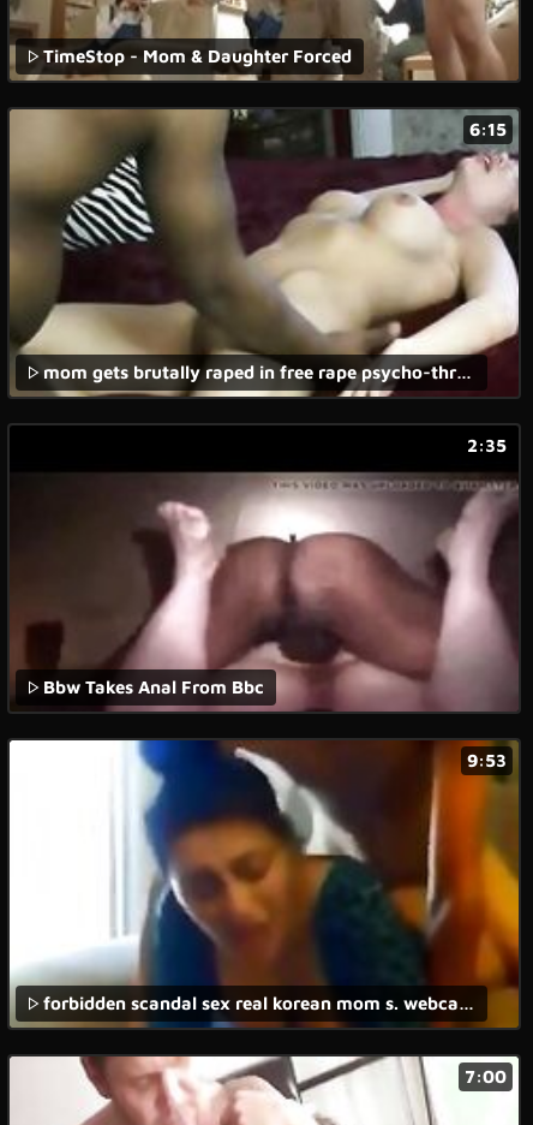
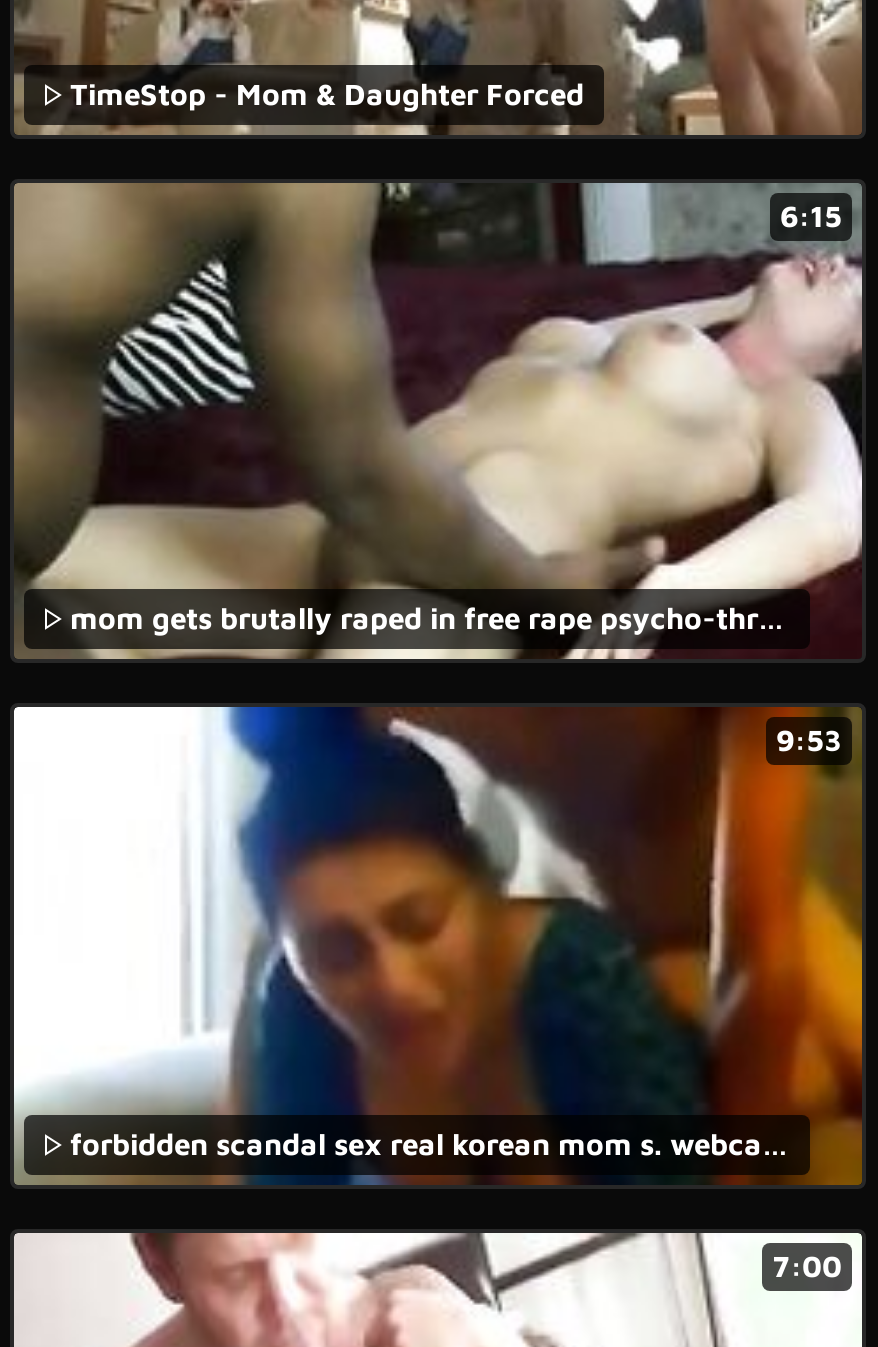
[10,425,519,712] [image] | Bbw Takes Anal From Bbc -> none
[467,434,507,455] 2:35 -> none

